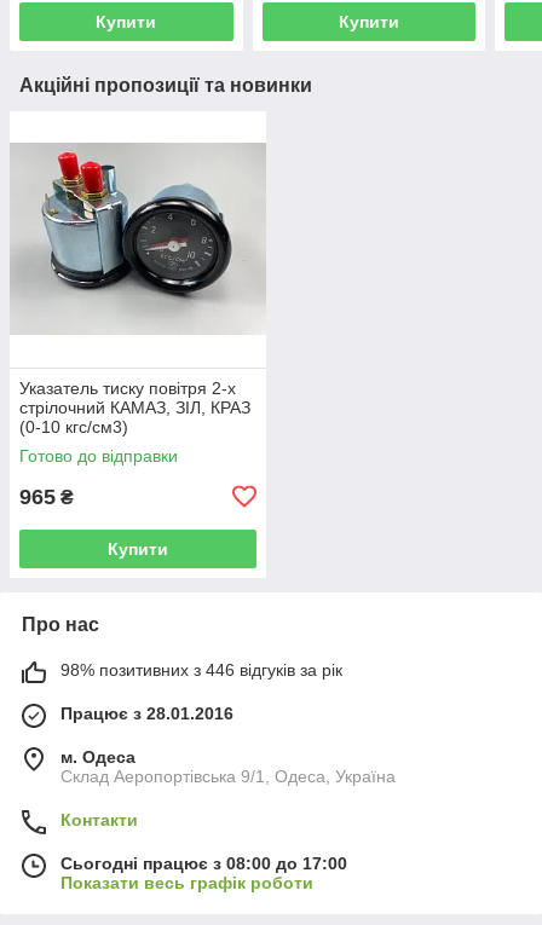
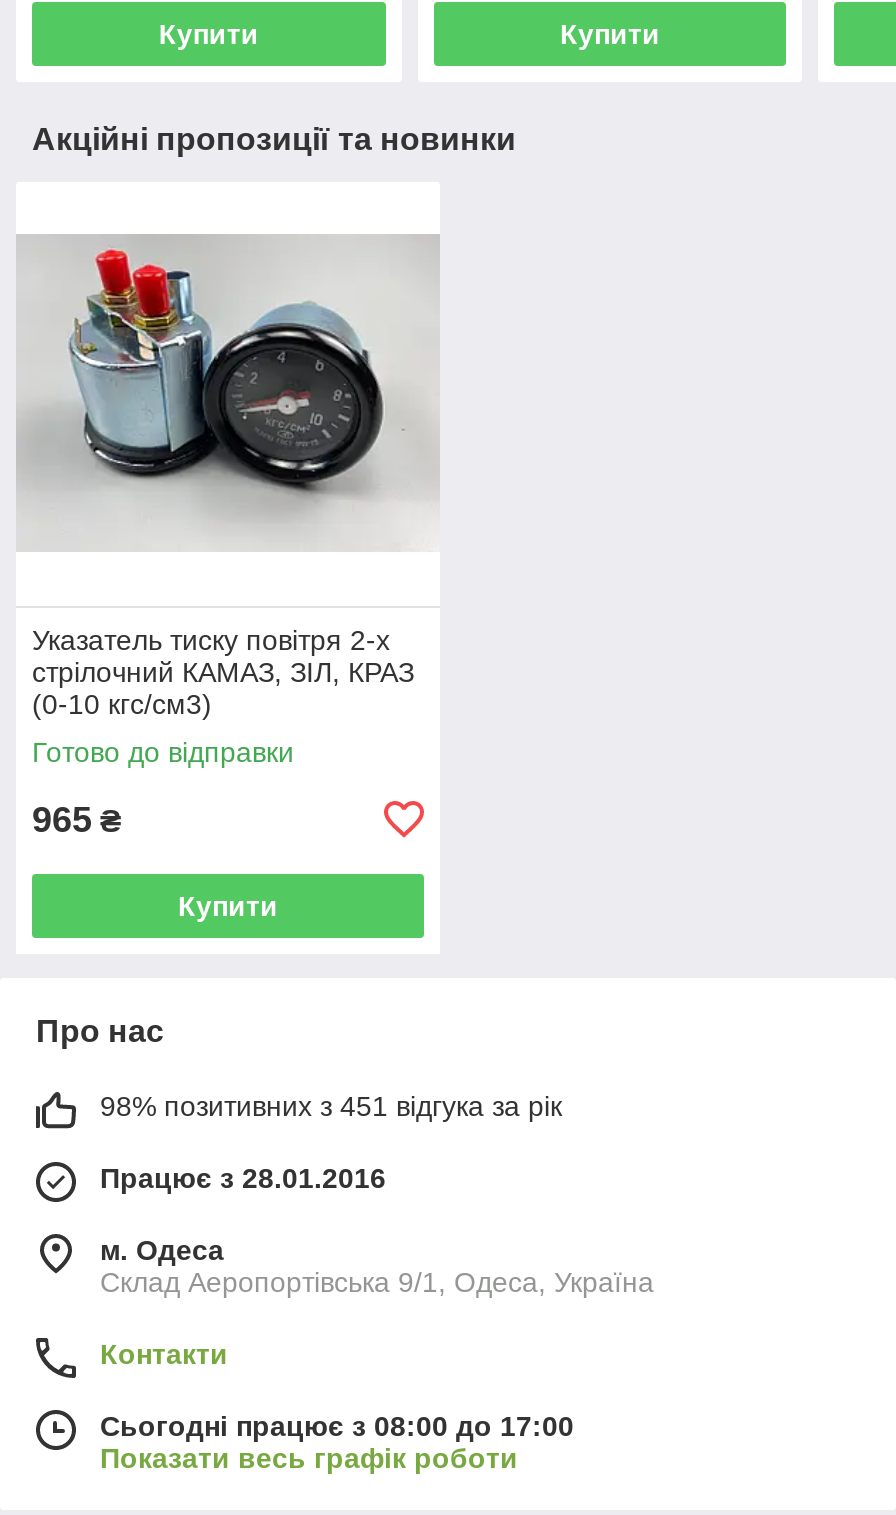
[60,660,342,679] 98% позитивних з 446 відгуків за рік -> [100,1090,562,1122] 98% позитивних з 451 відгука за рік

